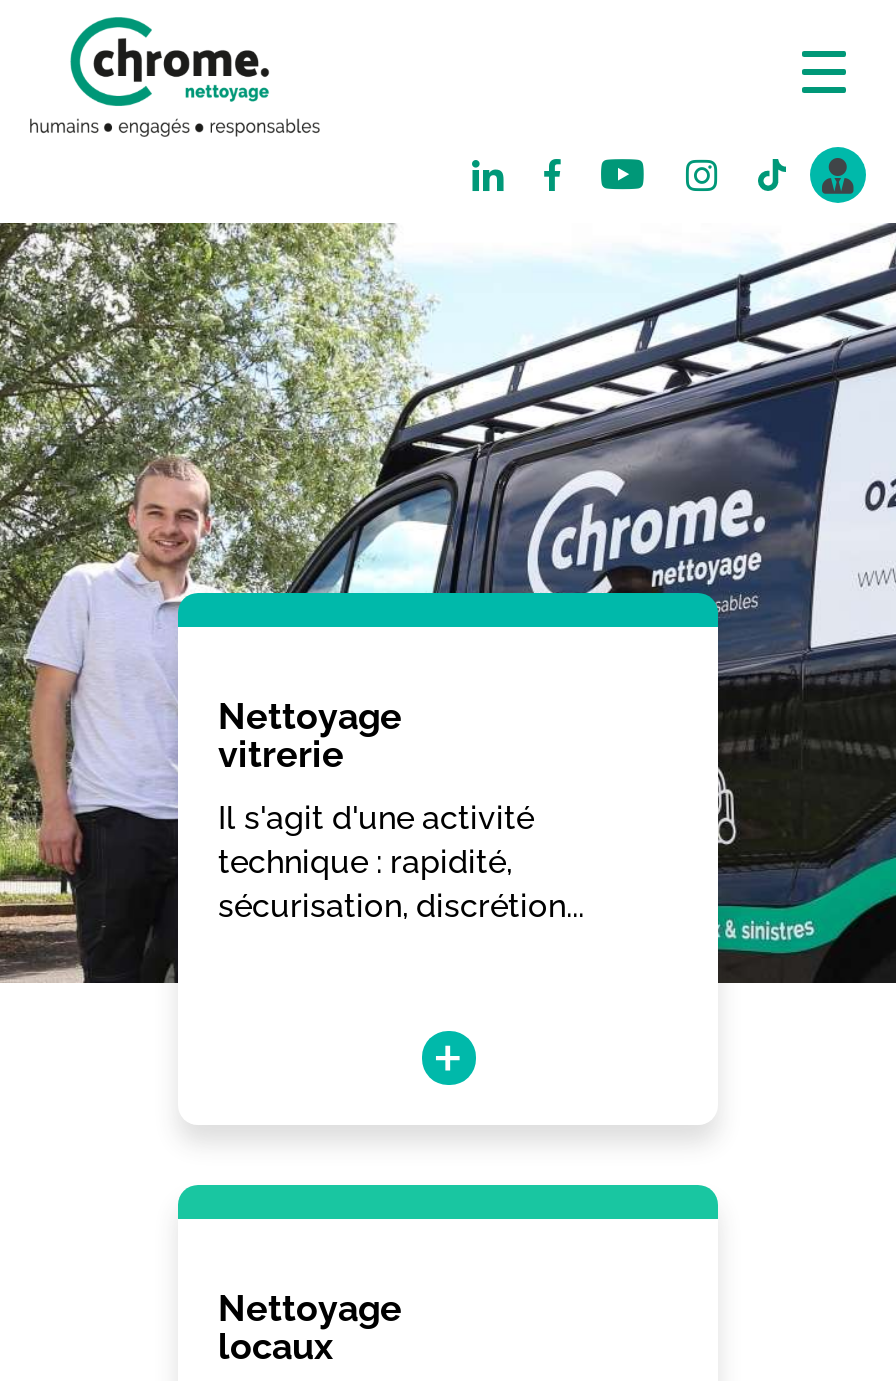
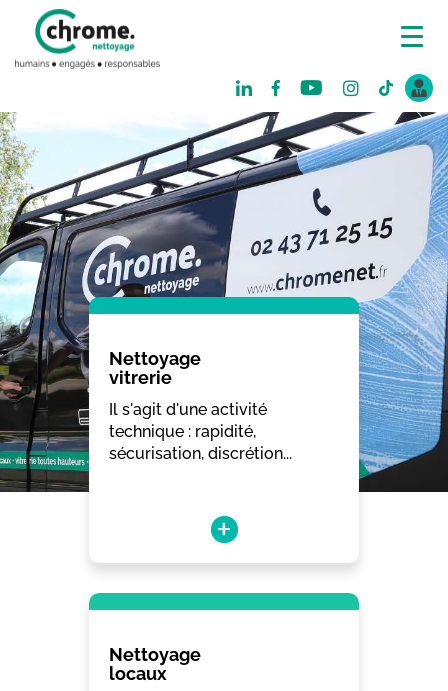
[6,221,890,983] [image] -> [3,111,445,493] [image]

